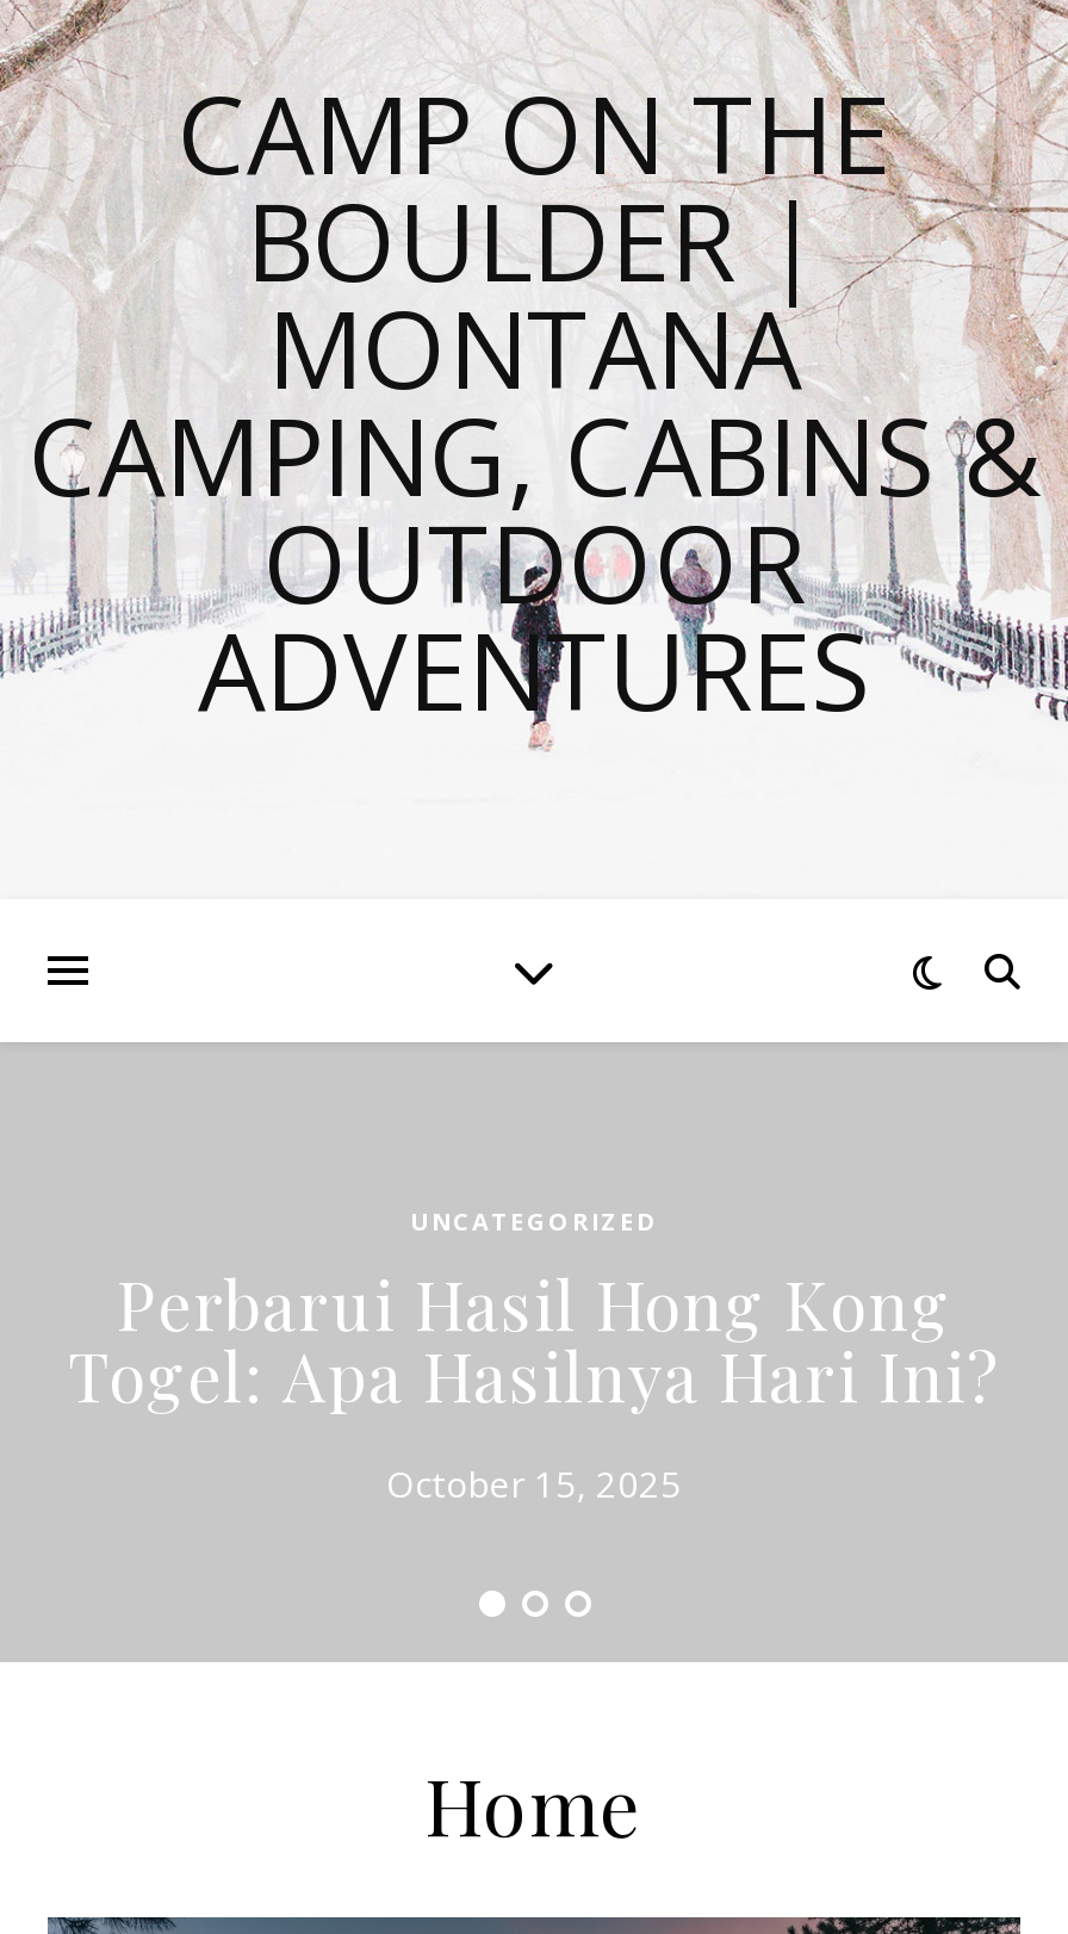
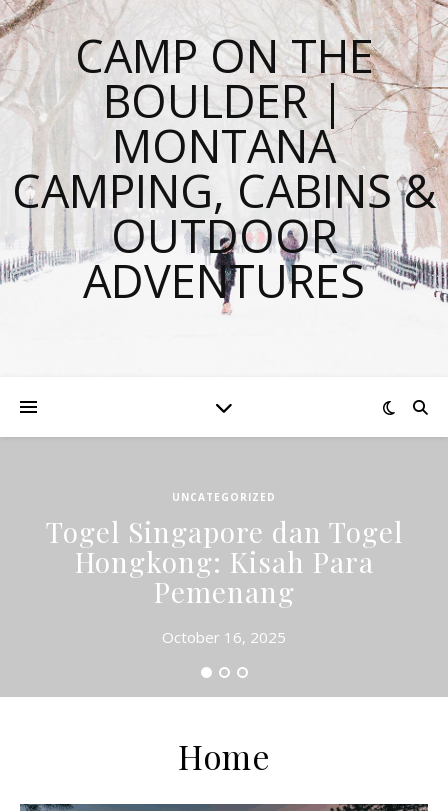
[68,1259,1000,1419] Perbarui Hasil Hong Kong | Togel: Apa Hasilnya Hari Ini? -> [45,513,402,610] Togel Singapore dan Togel | Hongkong: Kisah Para | Pemenang
[386,1459,682,1507] October 15, 2025 -> [162,627,286,647] October 16, 2025

